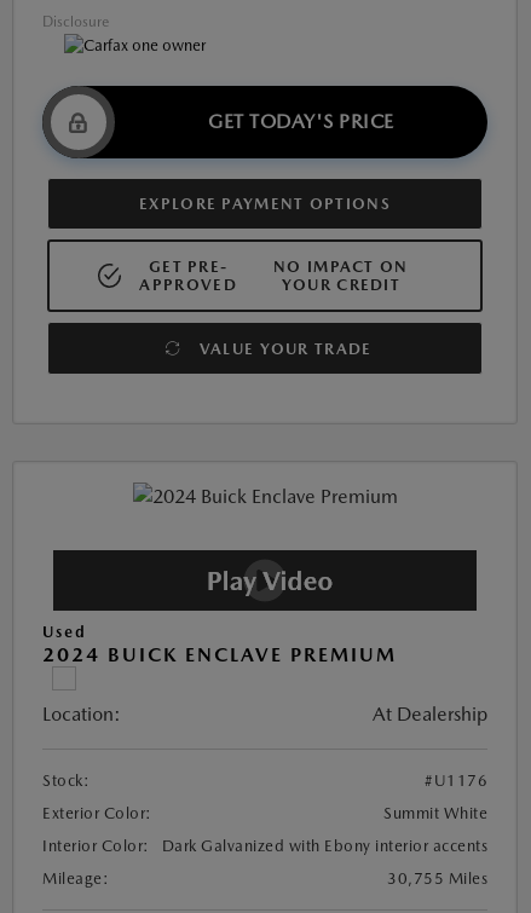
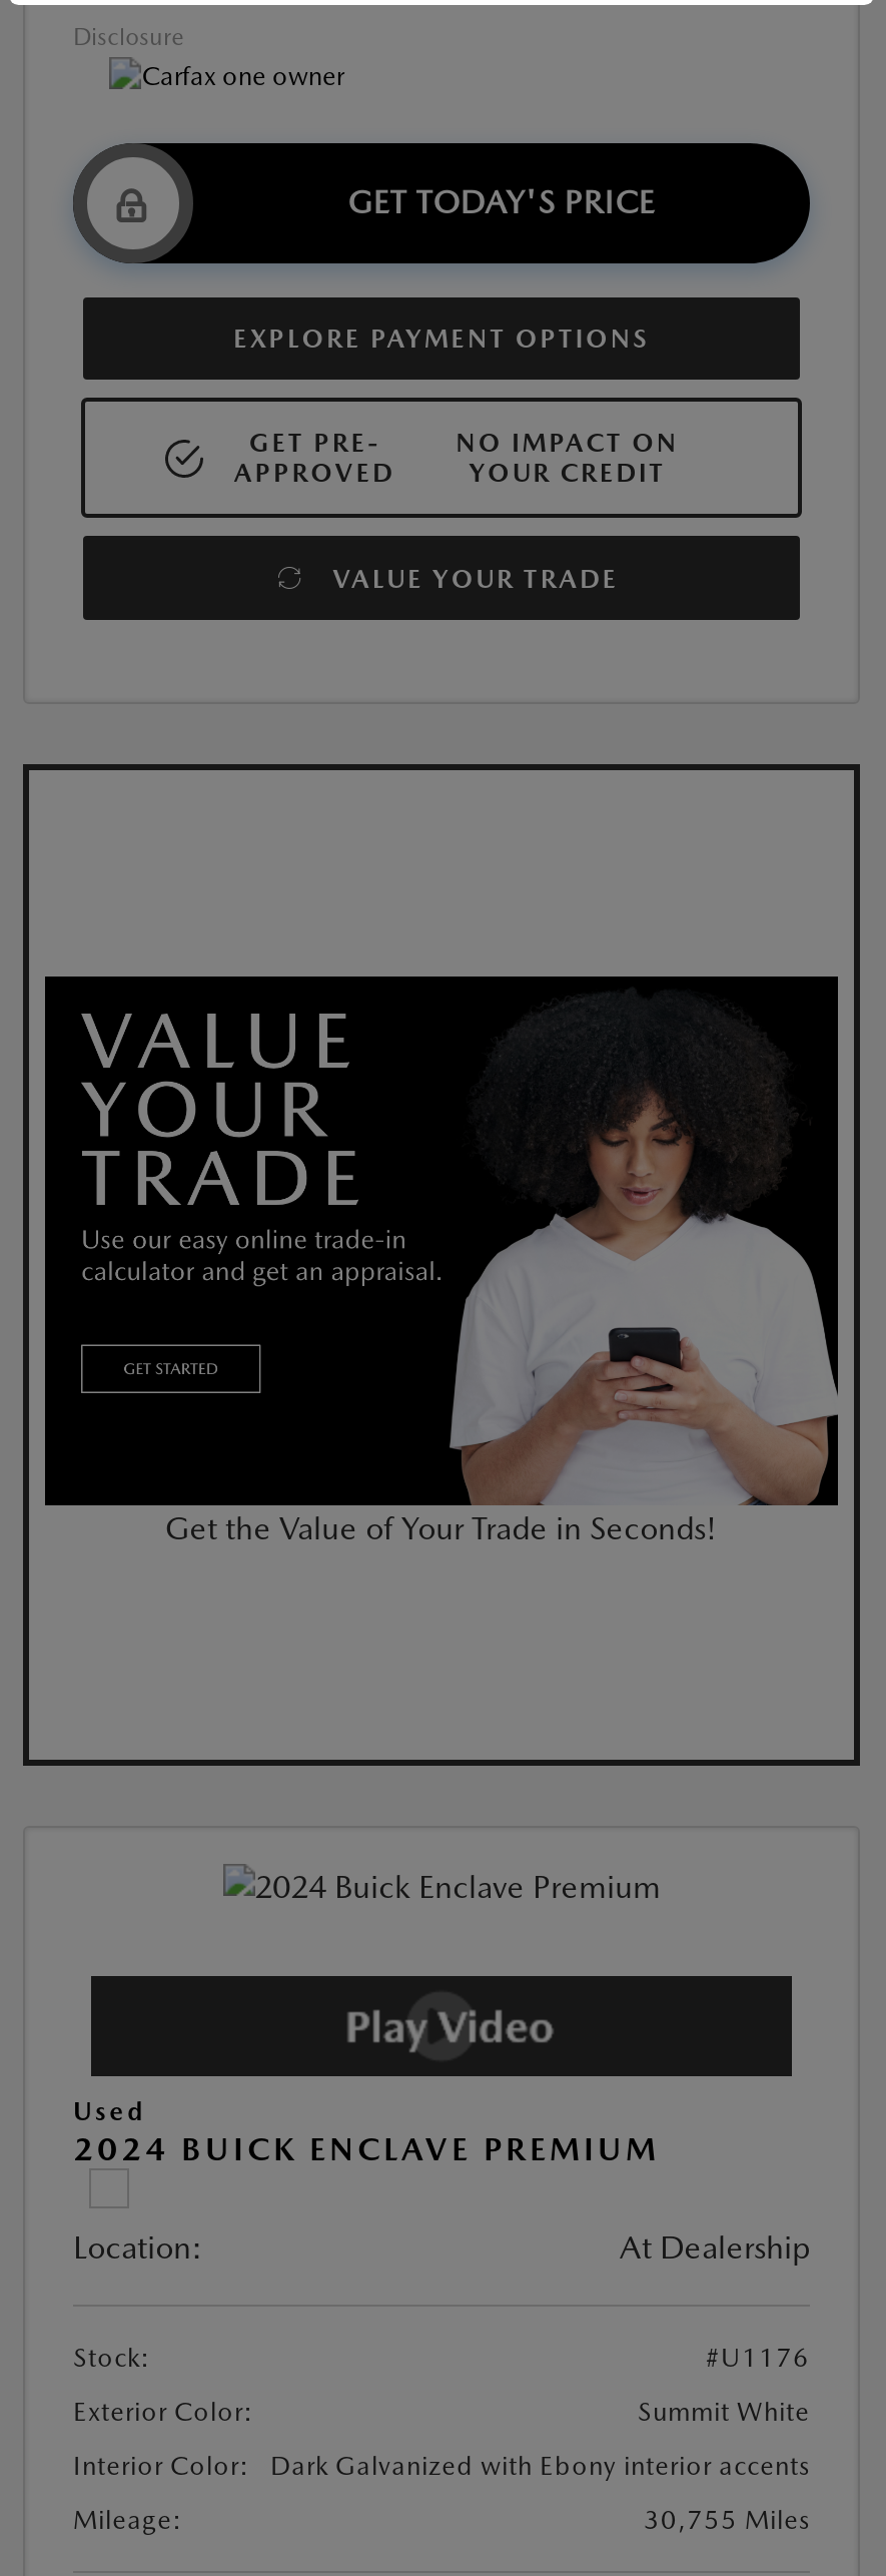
none -> [21,763,862,1767] [image] | Get the Value of Your Trade in Seconds!

